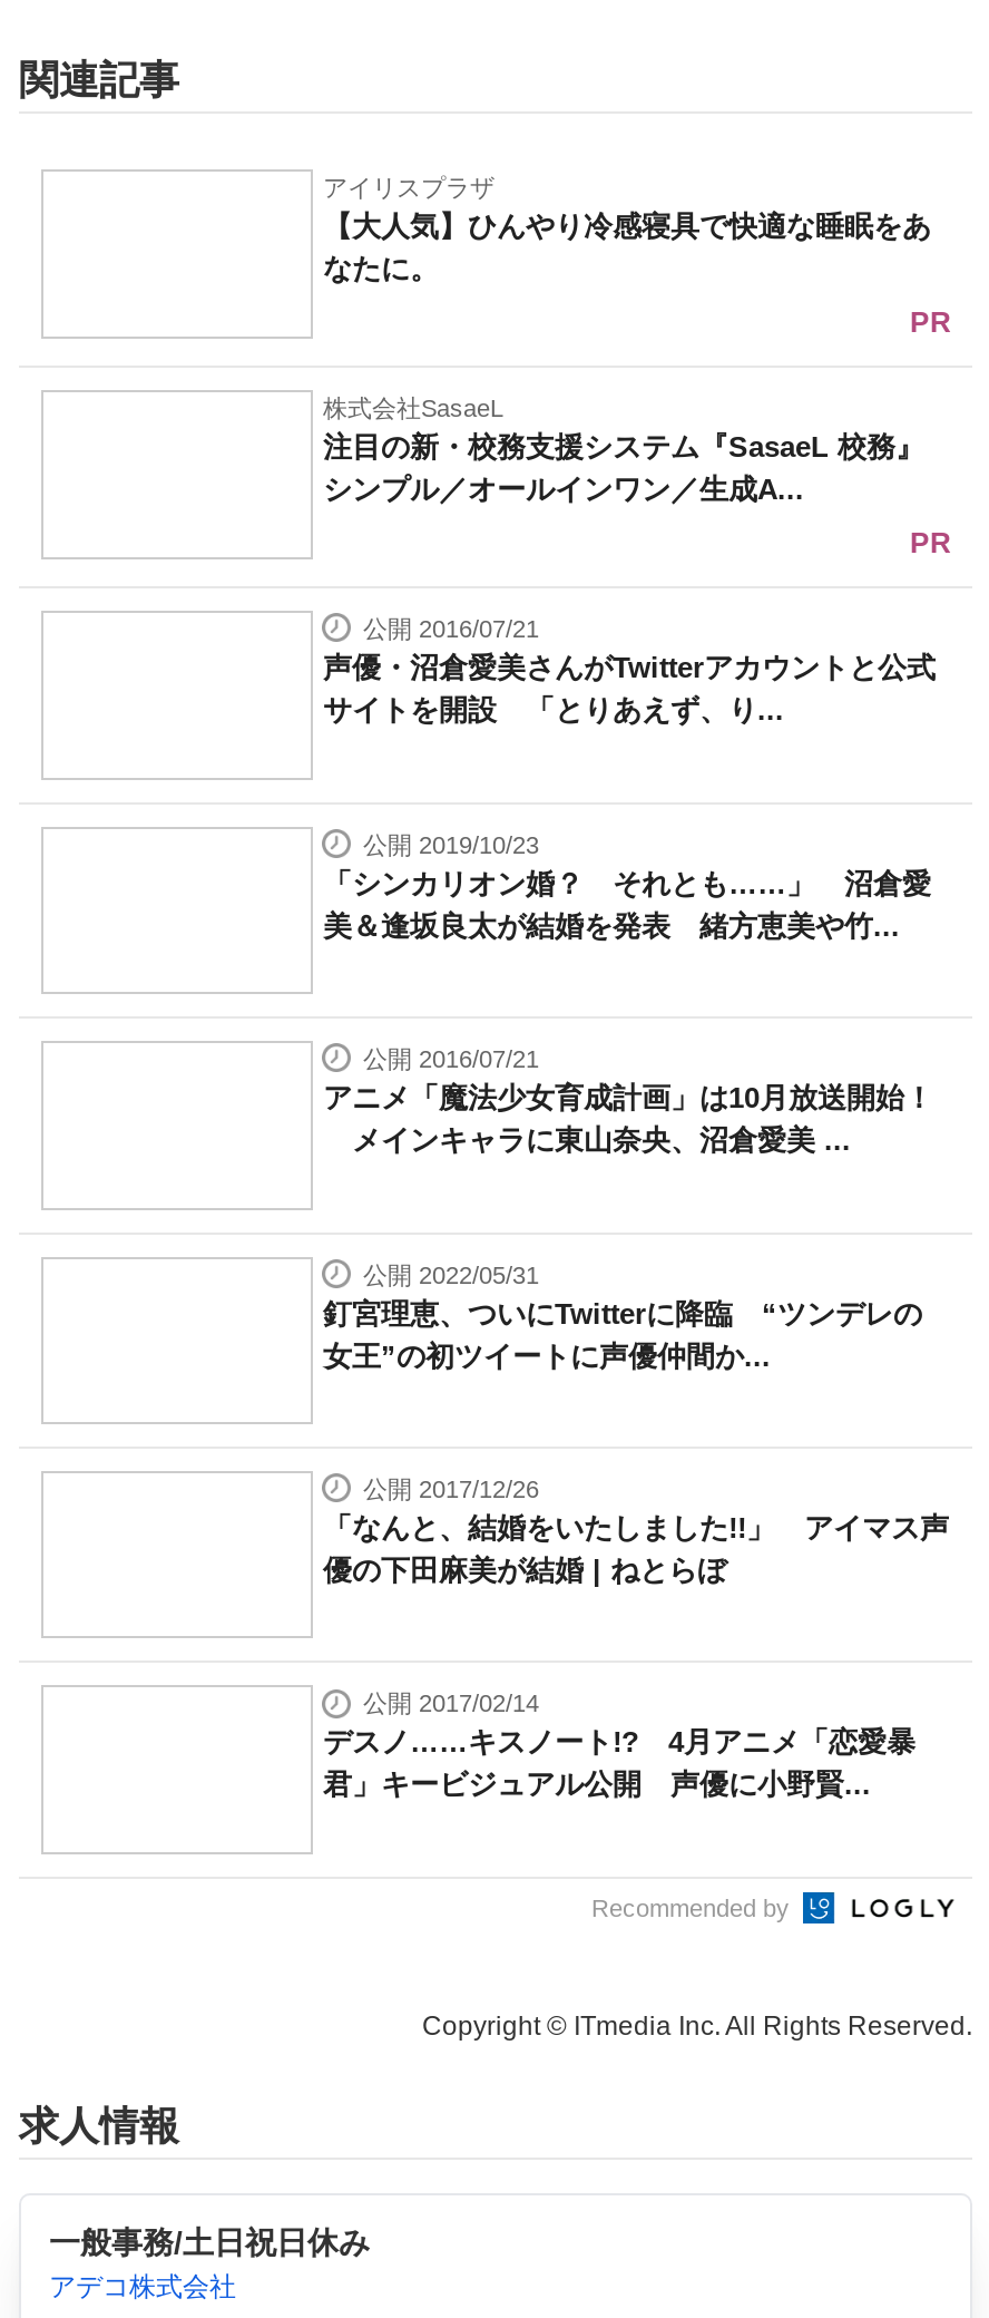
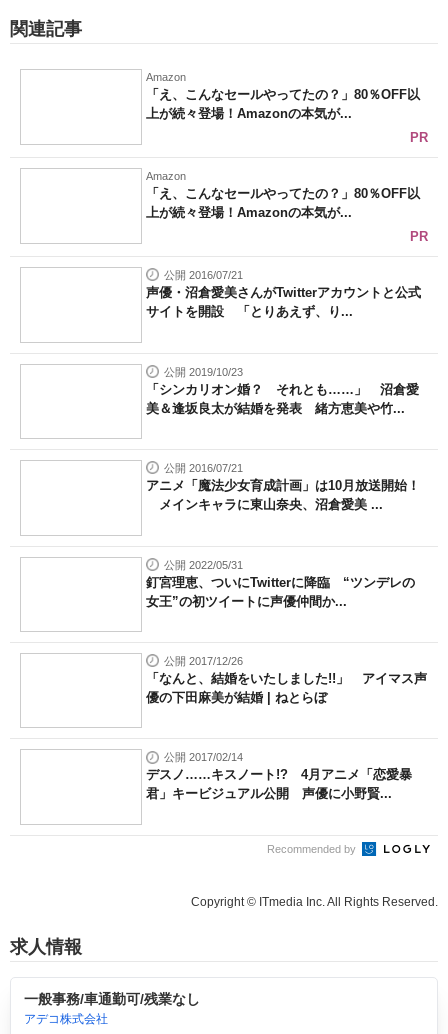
[323,175,931,286] アイリスプラザ | 【大人気】ひんやり冷感寝具で快適な睡眠をあ | なたに。 -> [146,71,420,121] Amazon | 「え、こんなセールやってたの？」80％OFF以 | 上が続々登場！Amazonの本気が...
[323,395,924,507] 株式会社SasaeL | 注目の新・校務支援システム『SasaeL 校務』 | シンプル／オールインワン／生成A... -> [146,170,420,220] Amazon | 「え、こんなセールやってたの？」80％OFF以 | 上が続々登場！Amazonの本気が...
[49,2225,370,2261] 一般事務/土日祝日休み -> [23,991,199,1007] 一般事務/車通勤可/残業なし

